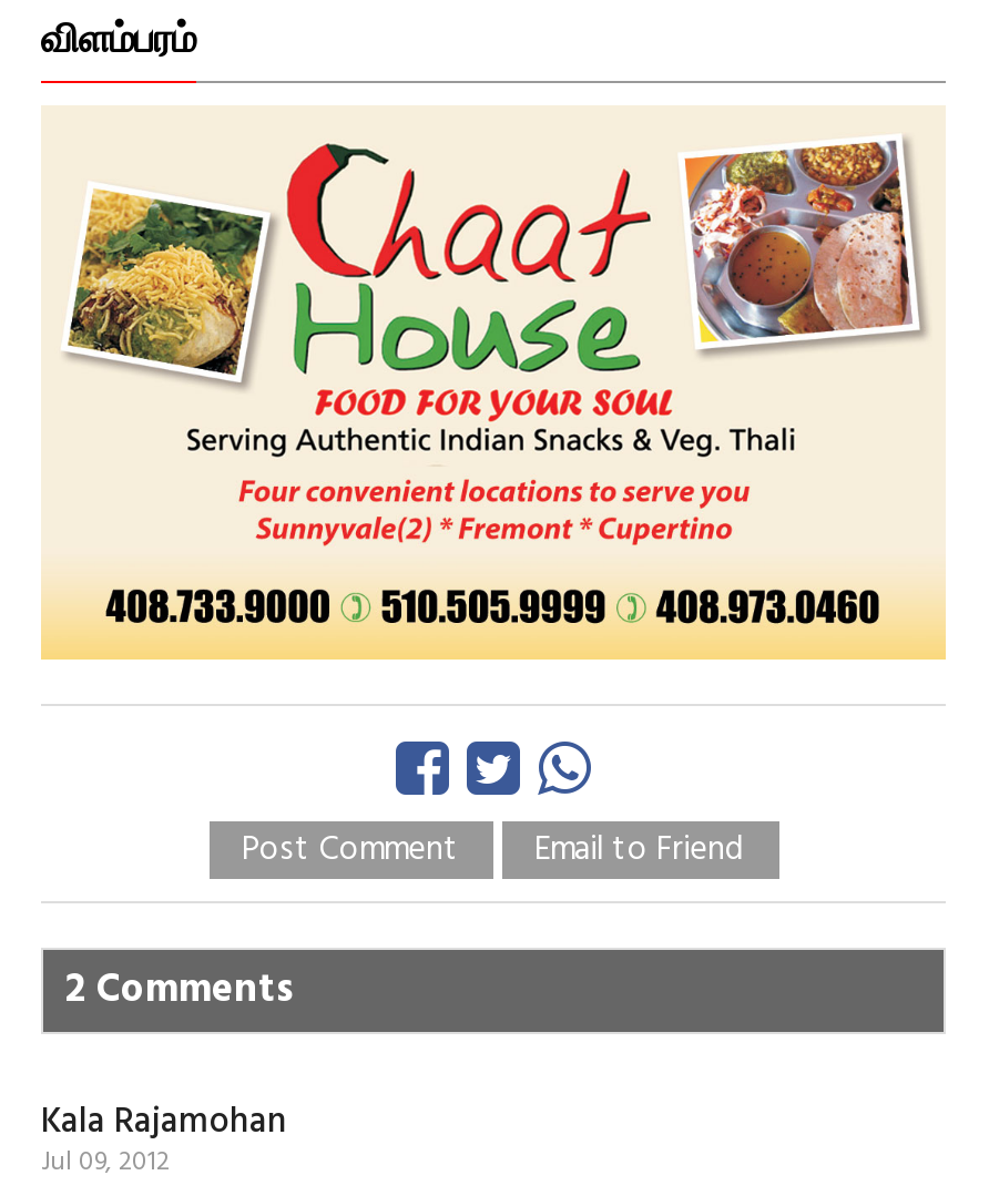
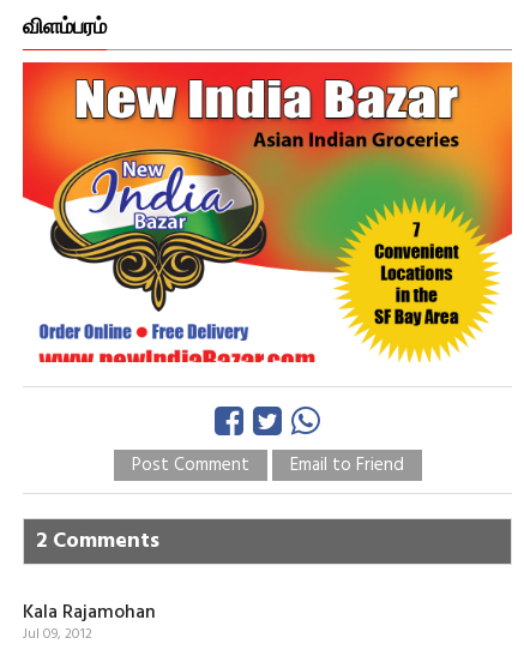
[39,105,948,662] [image] -> [22,61,513,363] [image]

